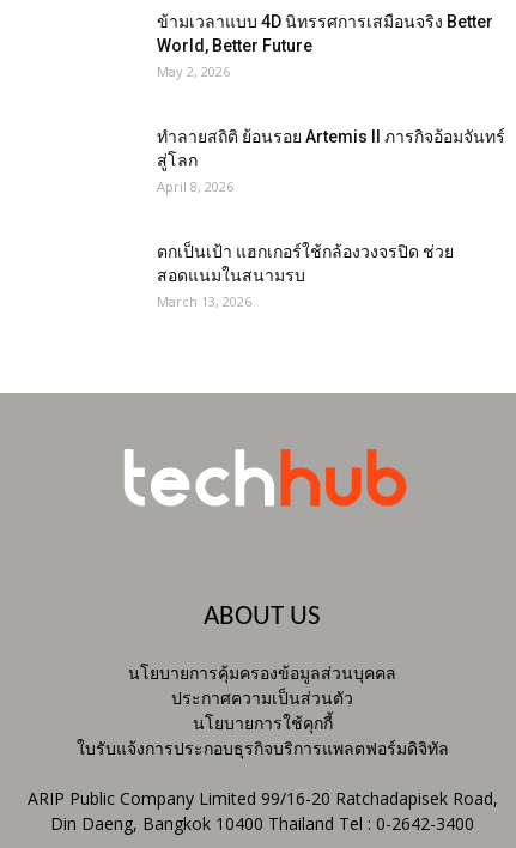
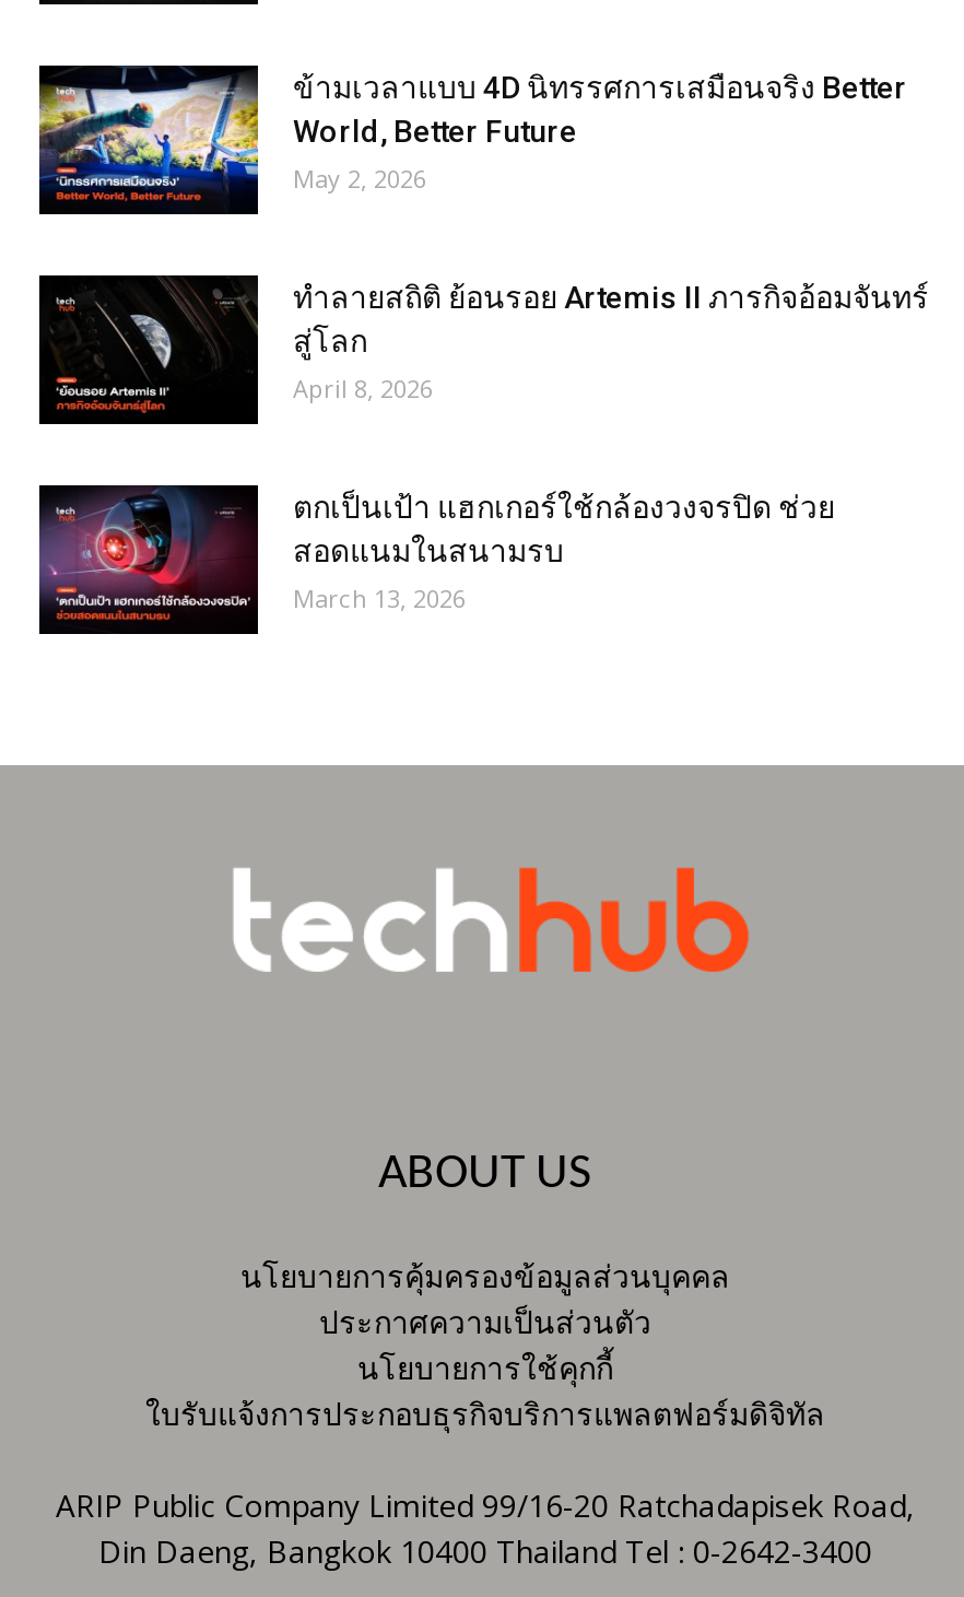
none -> [37,63,260,216] [image]
none -> [37,273,260,426] [image]
none -> [37,483,260,636] [image]

